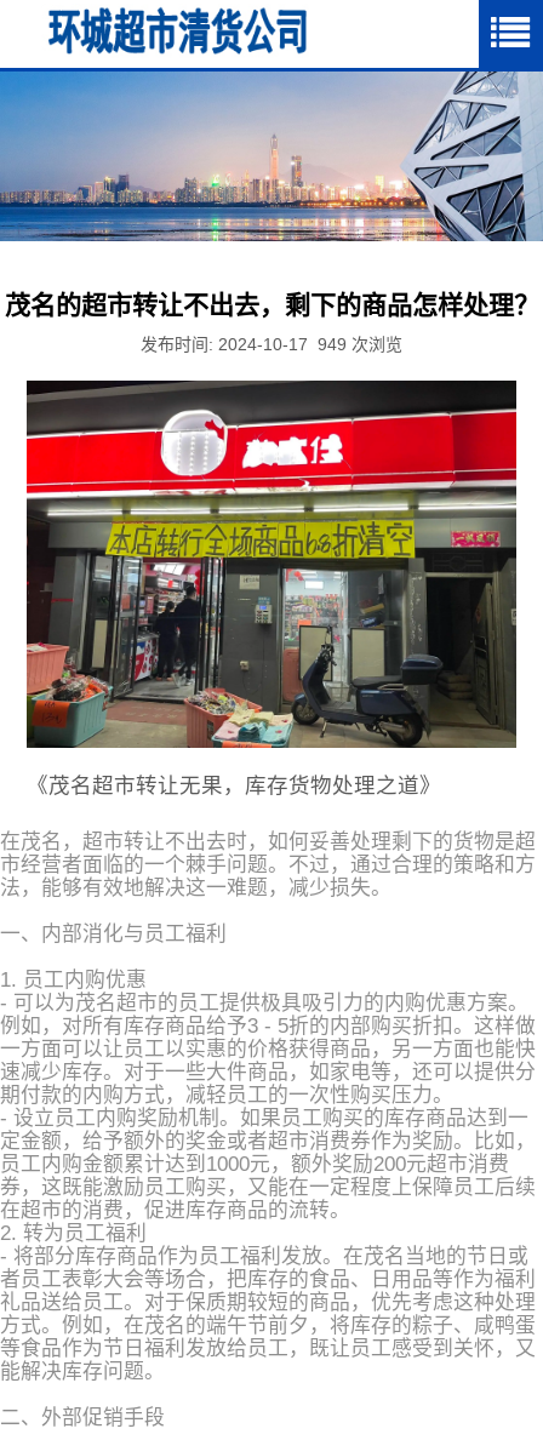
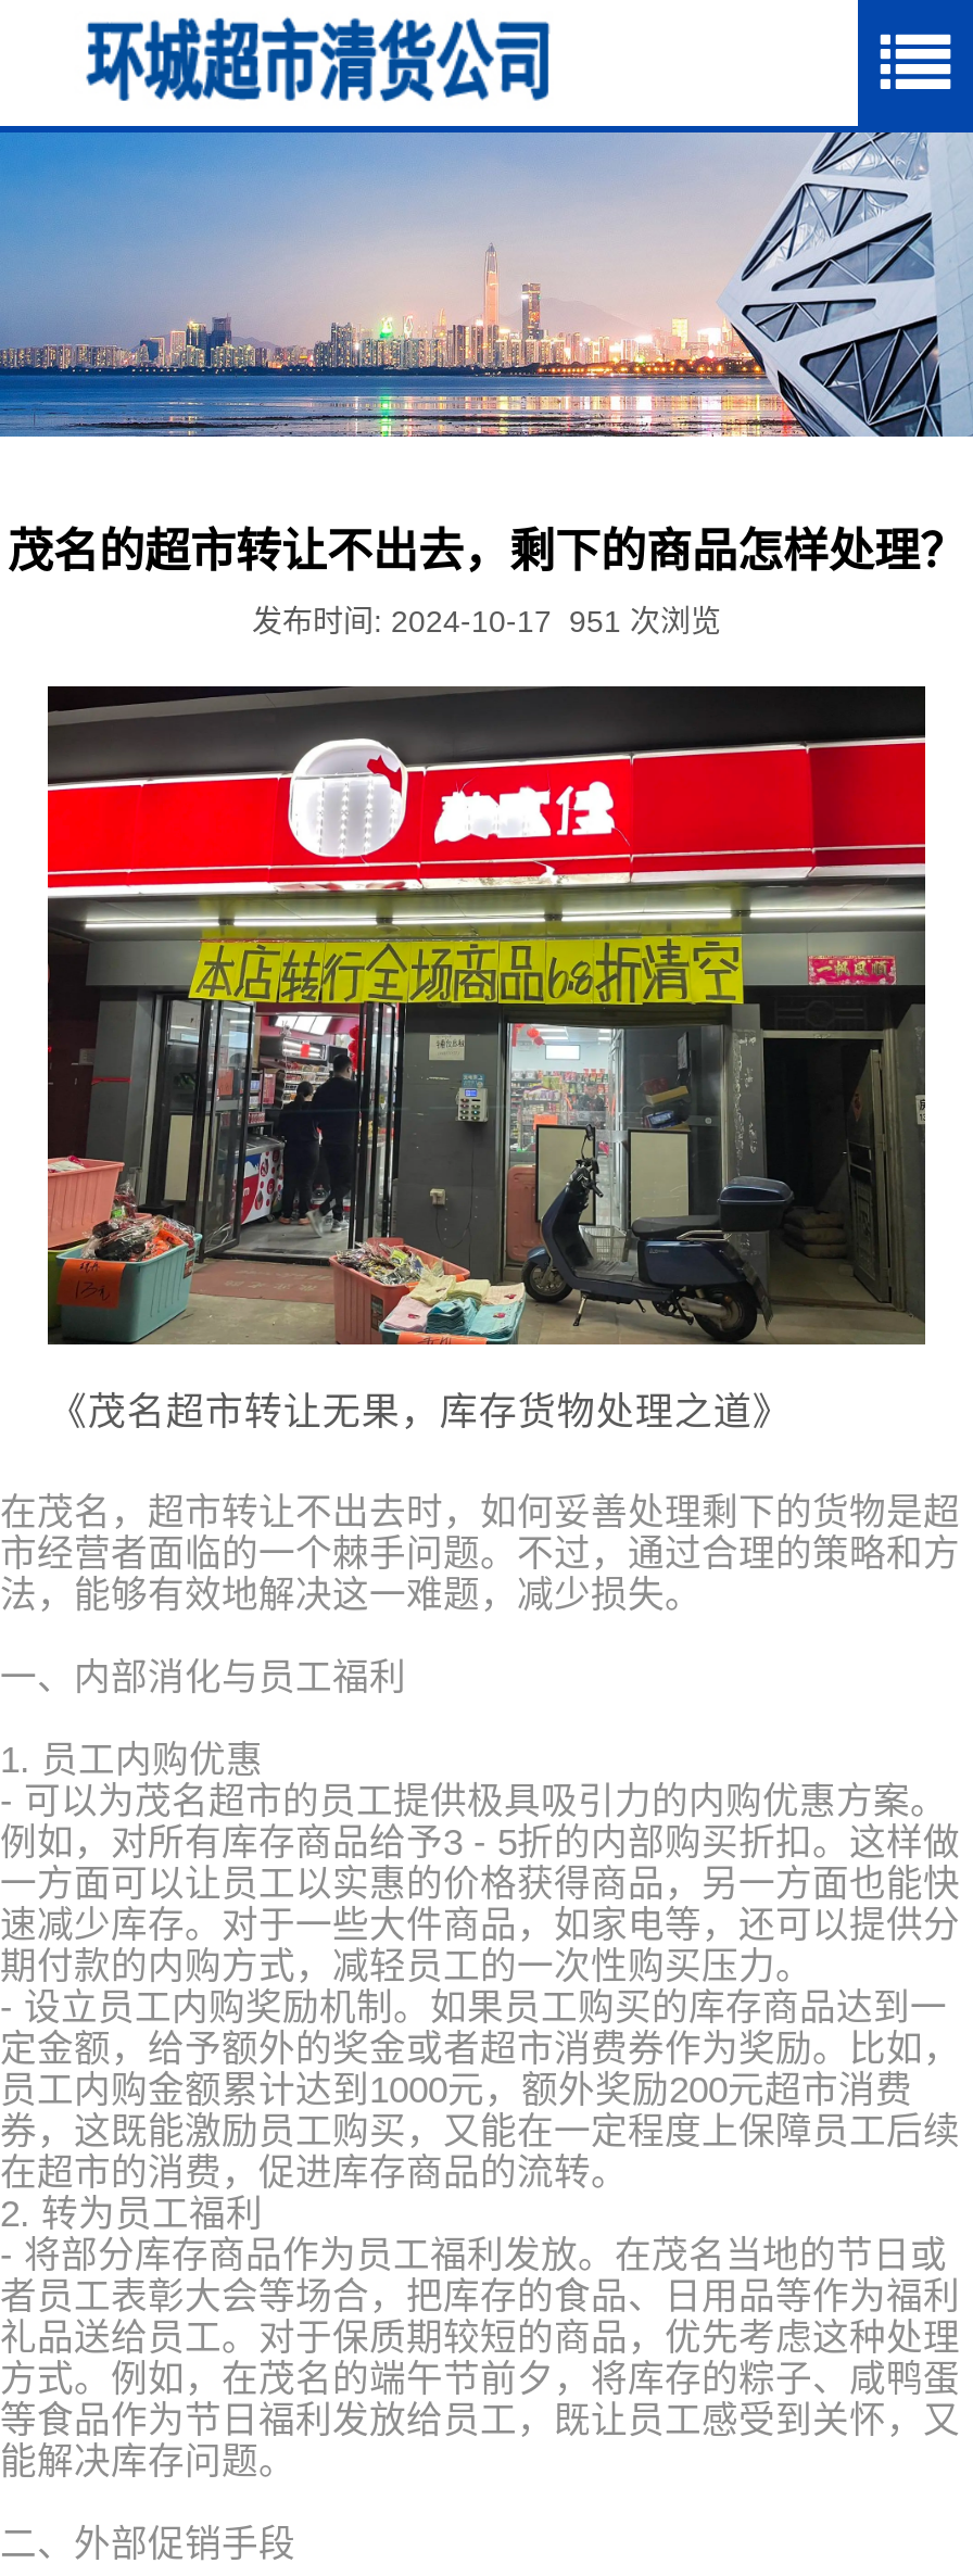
[141,335,402,354] 发布时间: 2024-10-17 949 次浏览 -> [252,604,721,639] 发布时间: 2024-10-17 951 次浏览

